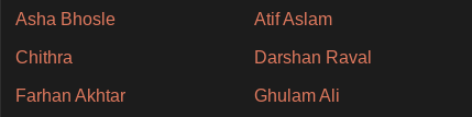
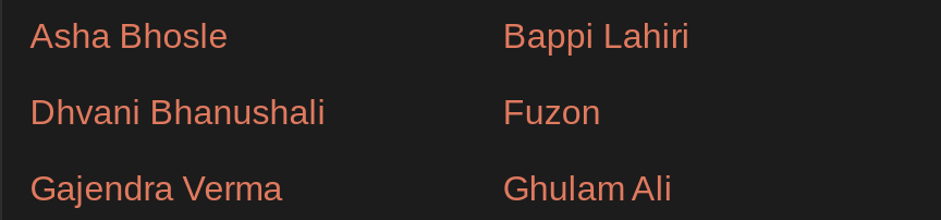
[254,10,332,28] Atif Aslam -> [503,17,690,54] Bappi Lahiri
[15,48,372,66] Chithra | Darshan Raval -> [30,93,601,130] Dhvani Bhanushali | Fuzon
[15,86,125,105] Farhan Akhtar -> [30,169,283,206] Gajendra Verma

